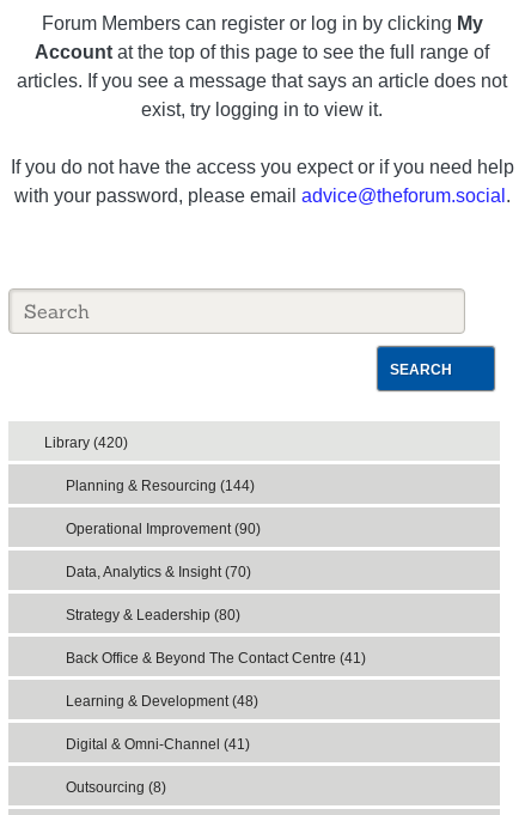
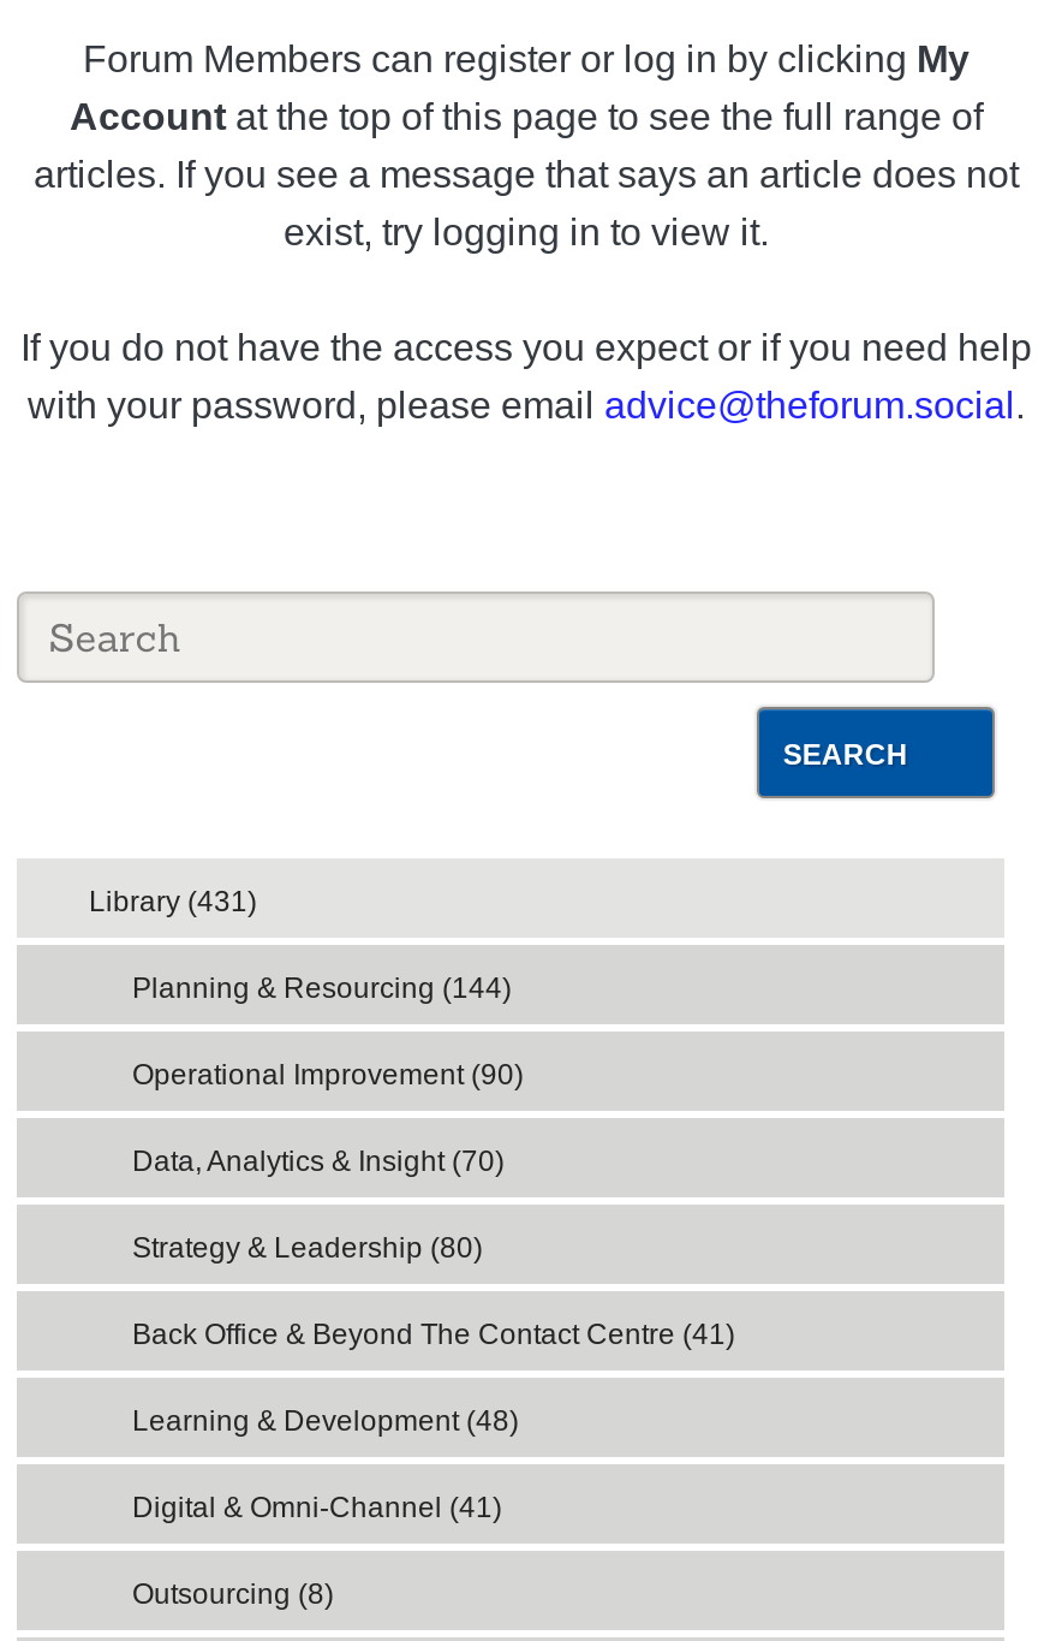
[44,434,128,451] Library (420) -> [89,885,257,918] Library (431)

